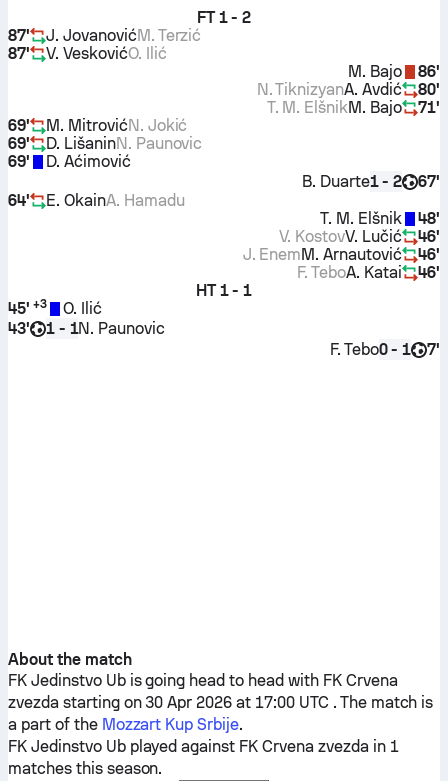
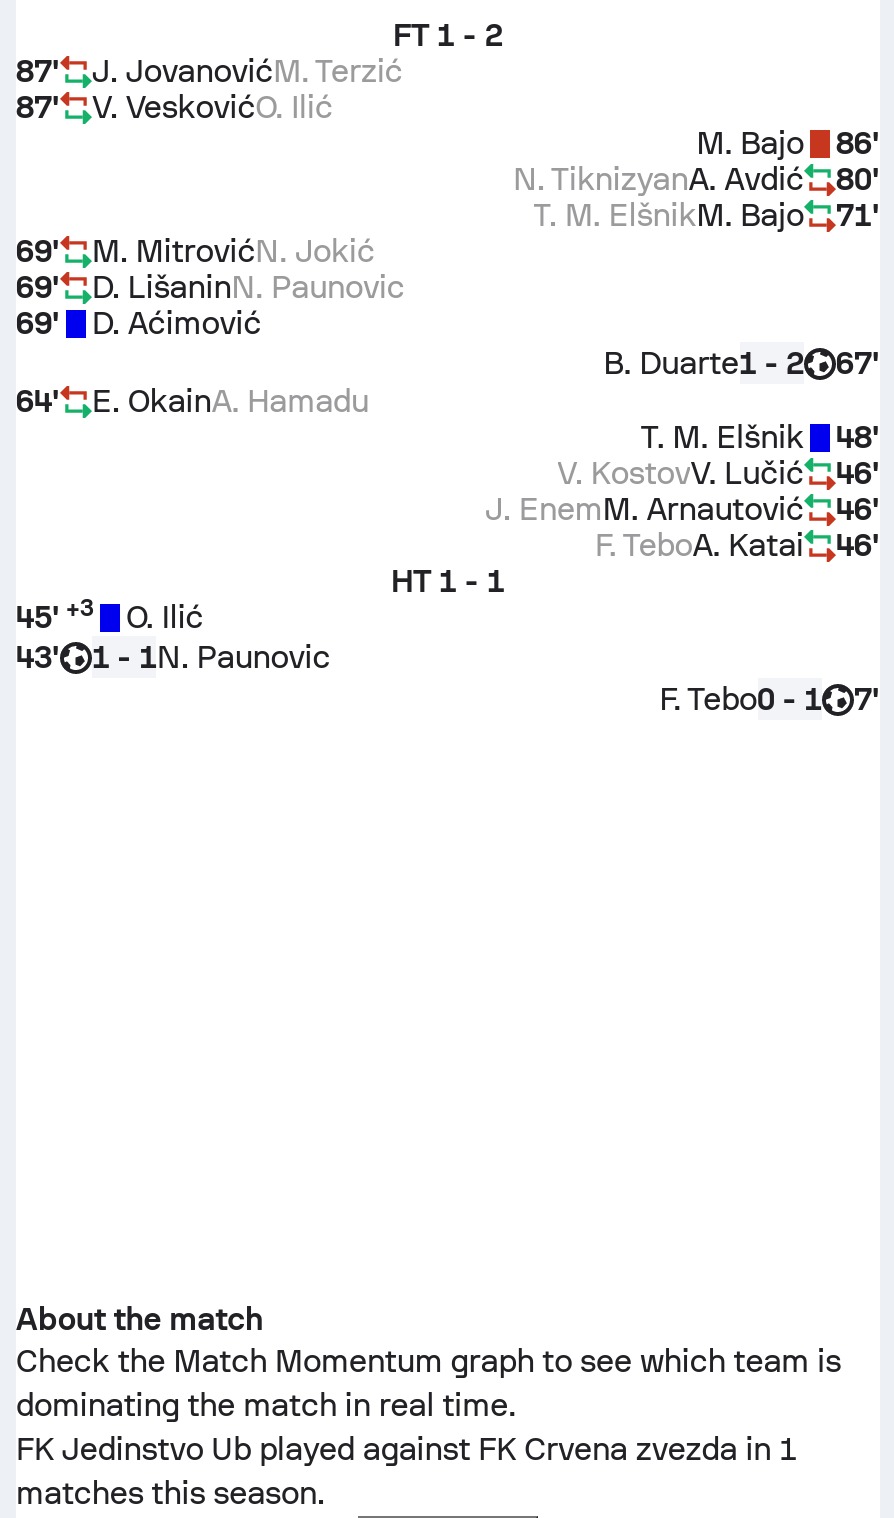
[8,671,433,734] FK Jedinstvo Ub is going head to head with FK Crvena | zvezda starting on 30 Apr 2026 at 17:00 UTC . The match is | a part of the Mozzart Kup Srbije. -> [16,1342,841,1424] Check the Match Momentum graph to see which team is | dominating the match in real time.

